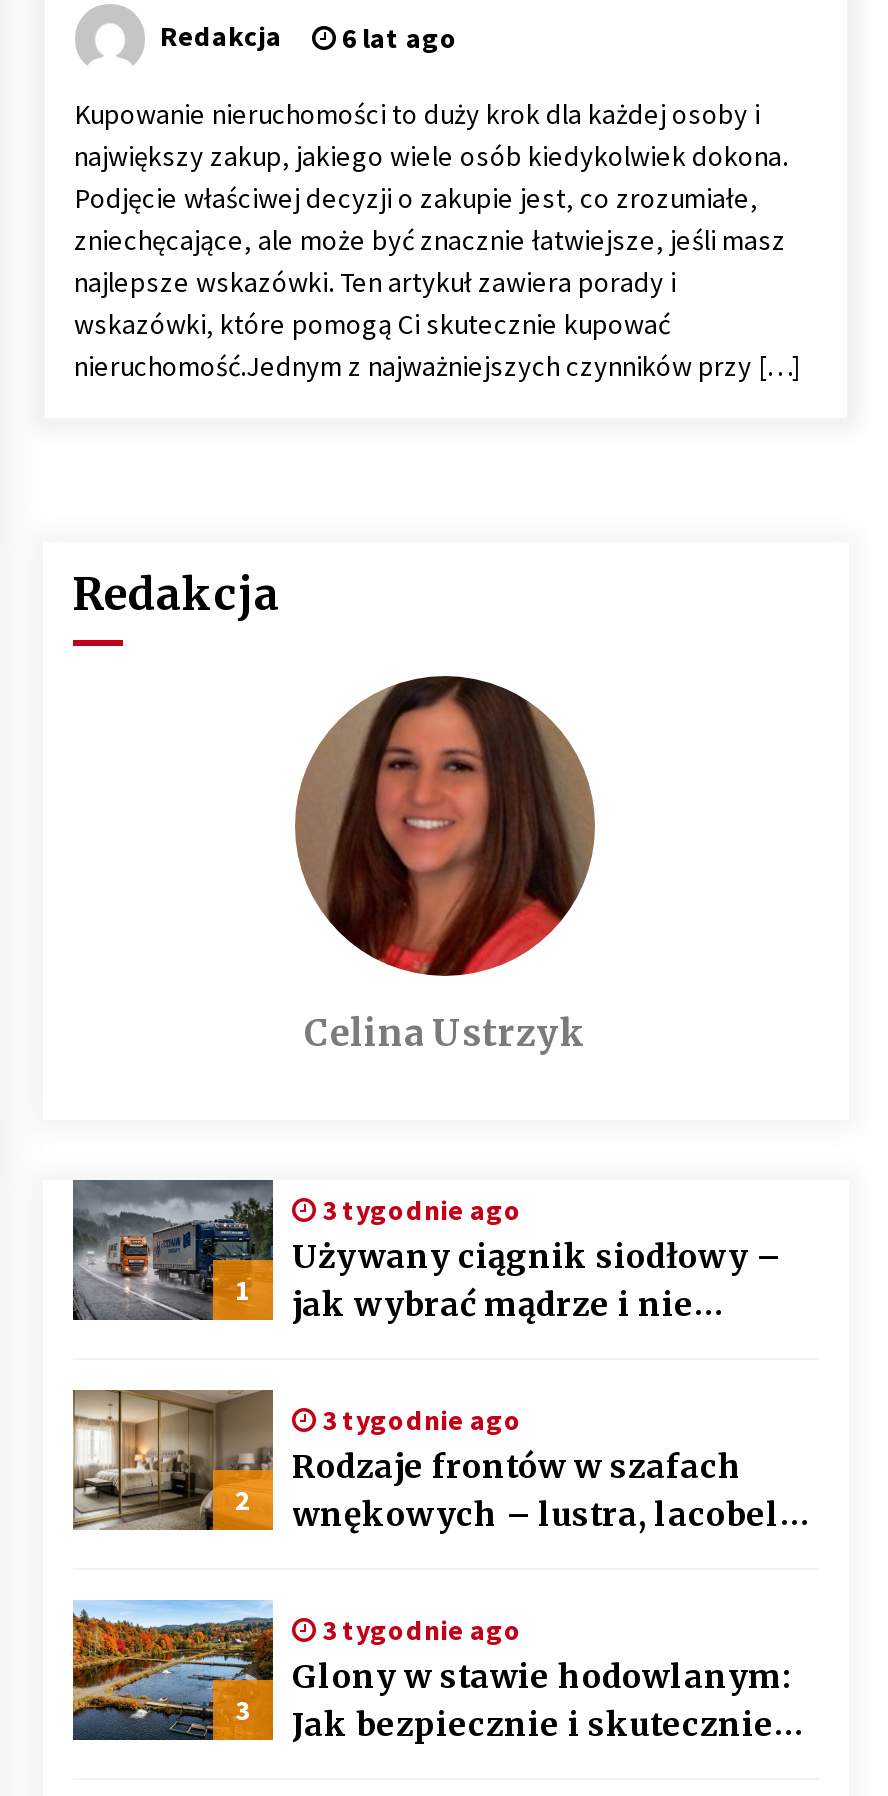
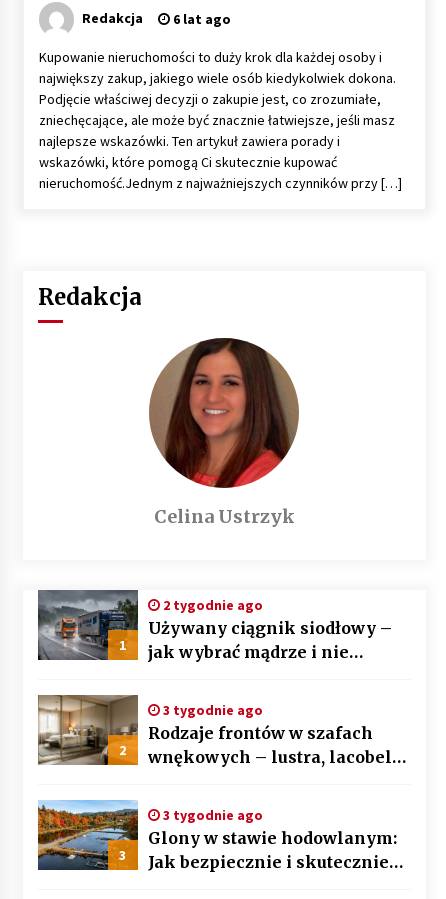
[316,1191,522,1227] 3 tygodnie ago -> [159,596,262,614] 2 tygodnie ago

